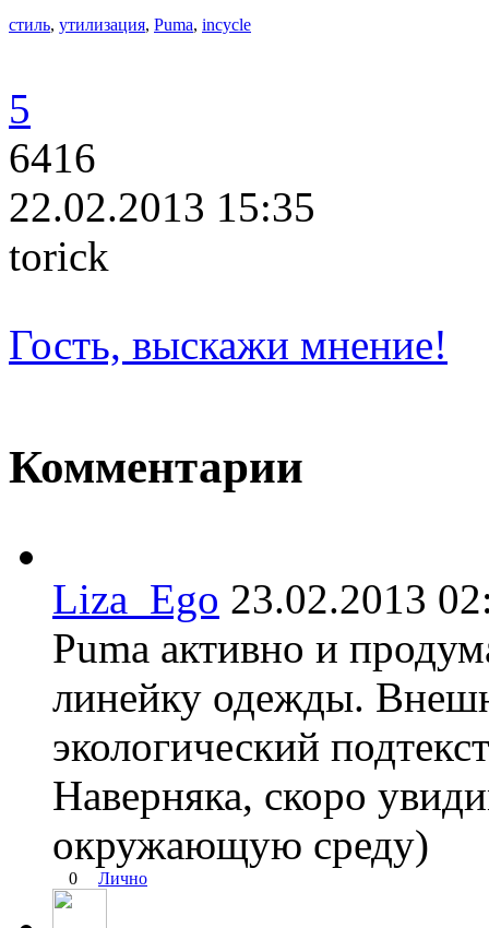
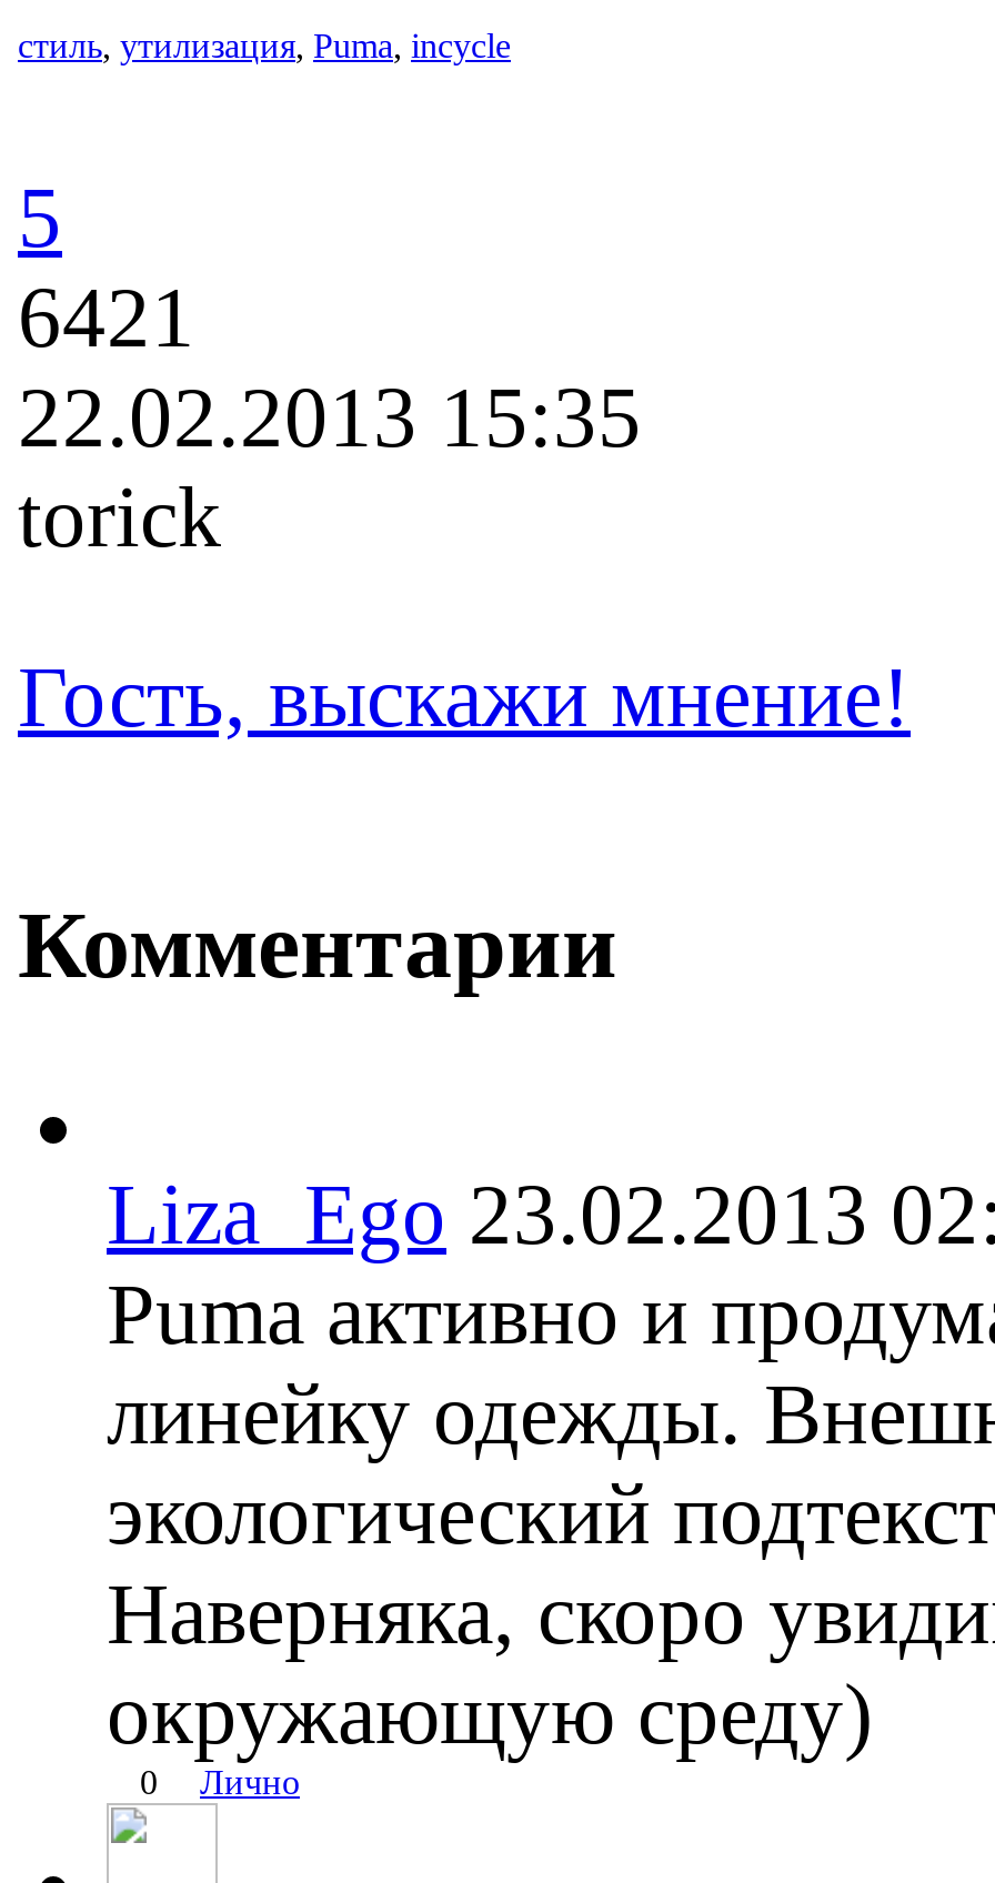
[9,134,96,181] 6416 -> [18,269,195,364] 6421

